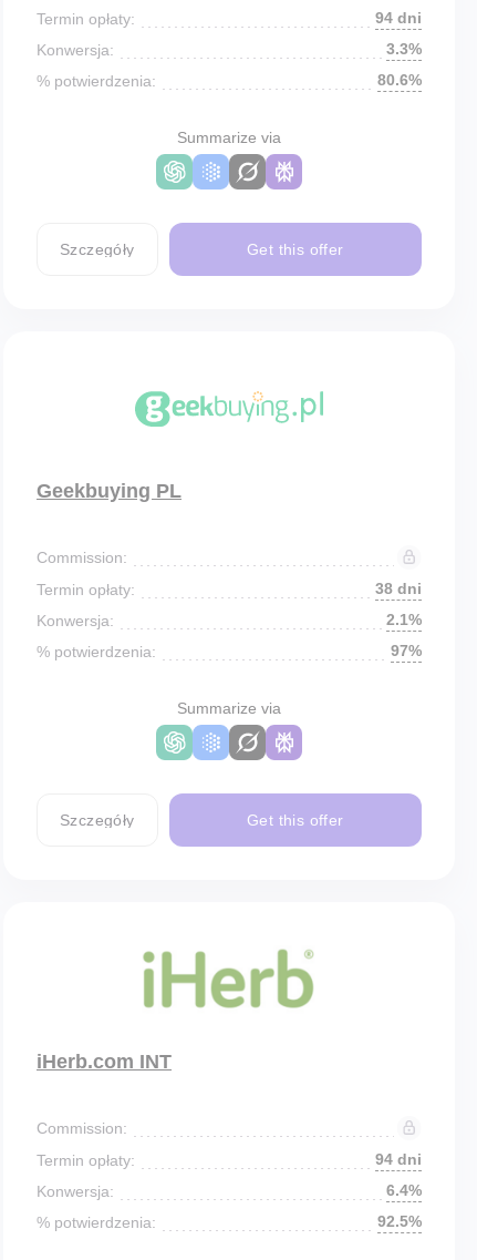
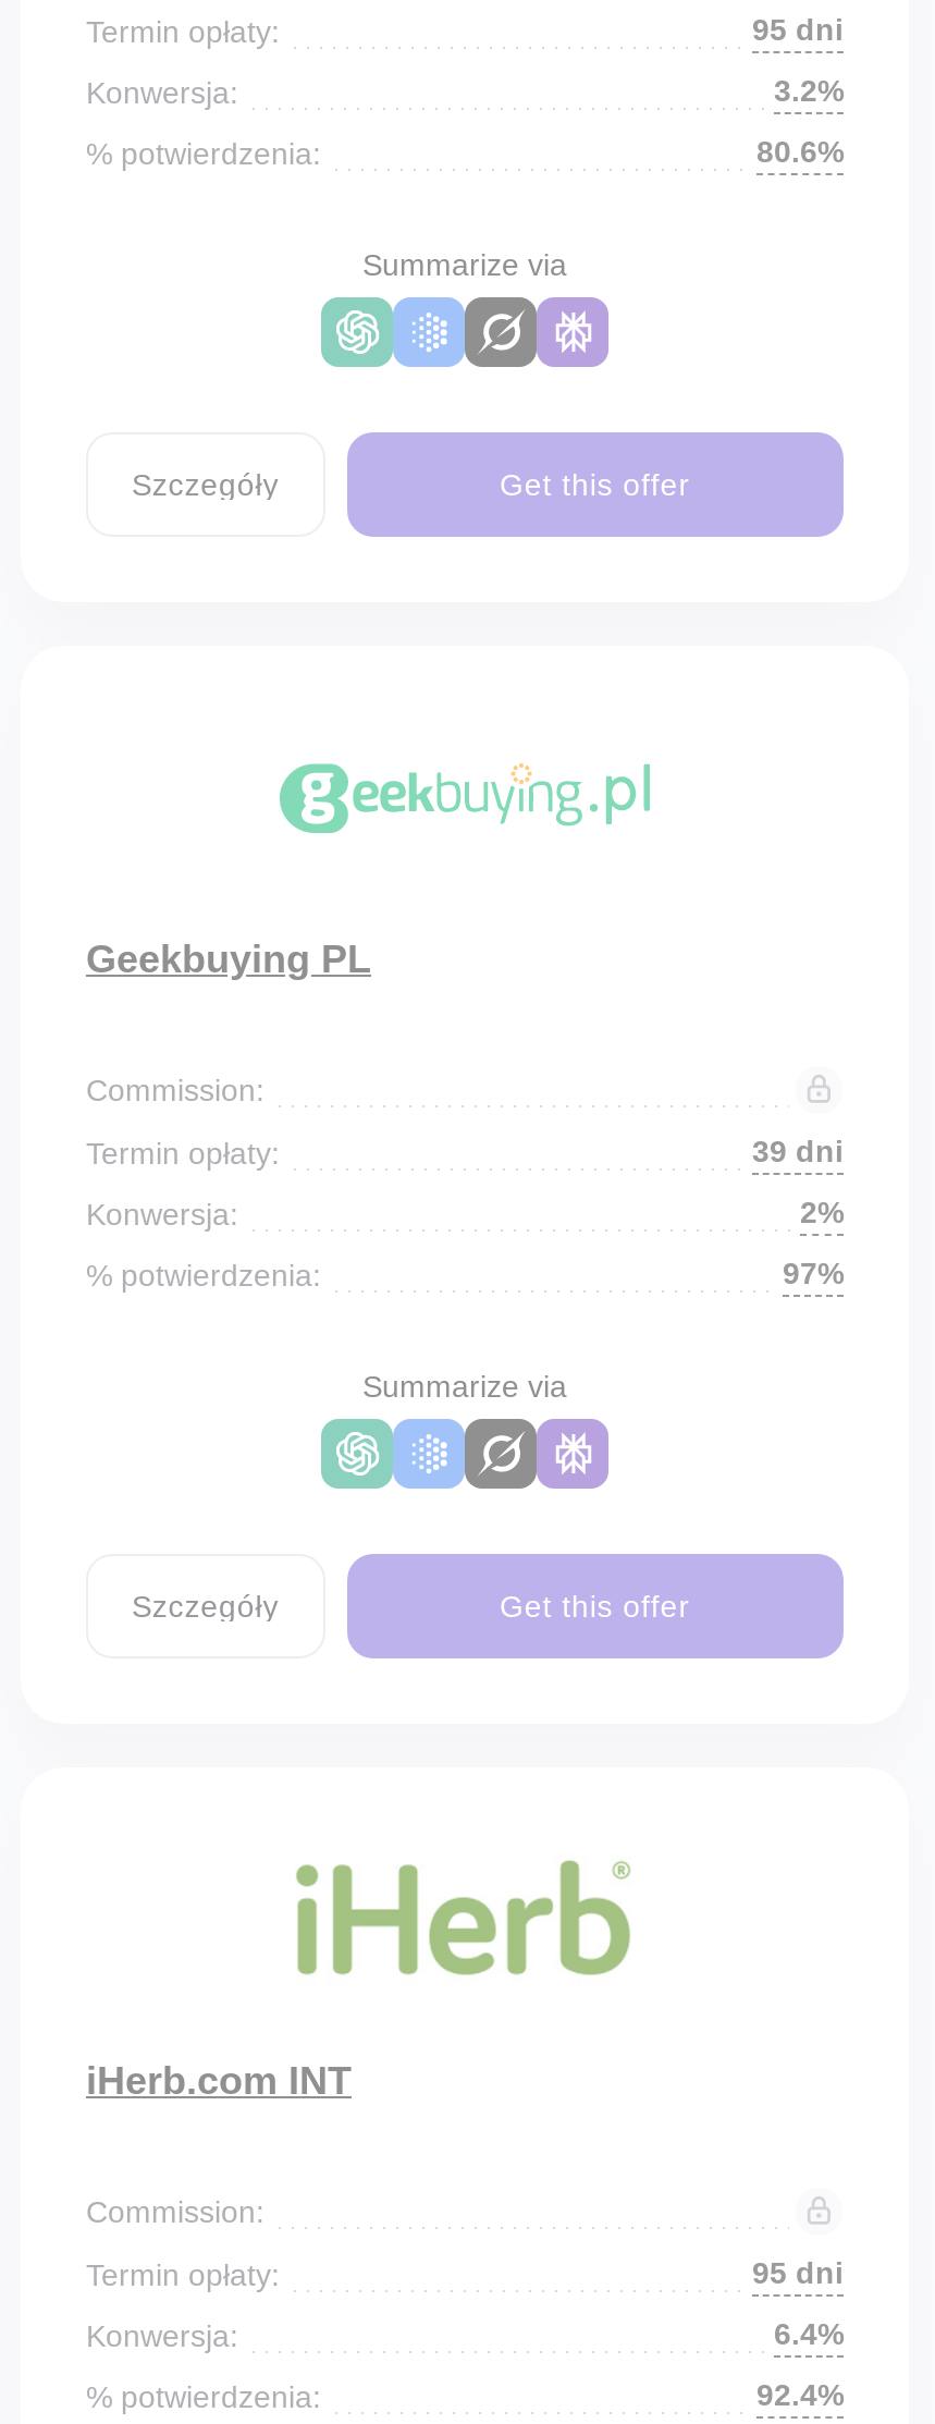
[375,9,422,27] 94 dni -> [752,12,844,47] 95 dni
[386,40,422,58] 3.3% -> [774,73,844,108] 3.2%
[375,580,422,597] 38 dni -> [752,1134,844,1168] 39 dni
[386,611,422,628] 2.1% -> [800,1195,844,1229] 2%
[375,1150,422,1168] 94 dni -> [752,2255,844,2290] 95 dni
[377,1212,422,1230] 92.5% -> [756,2377,844,2412] 92.4%

